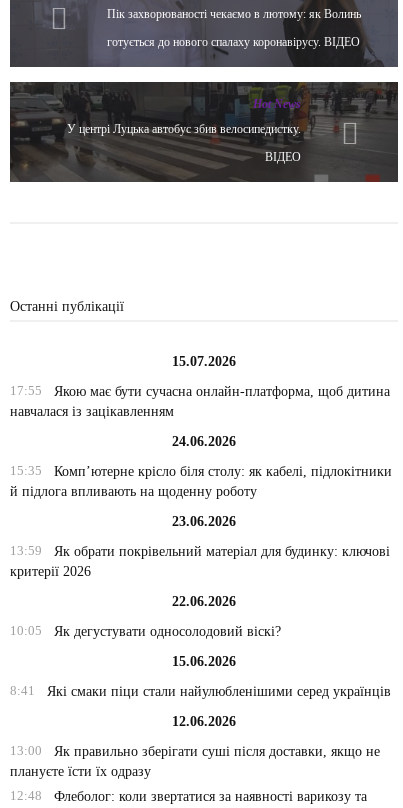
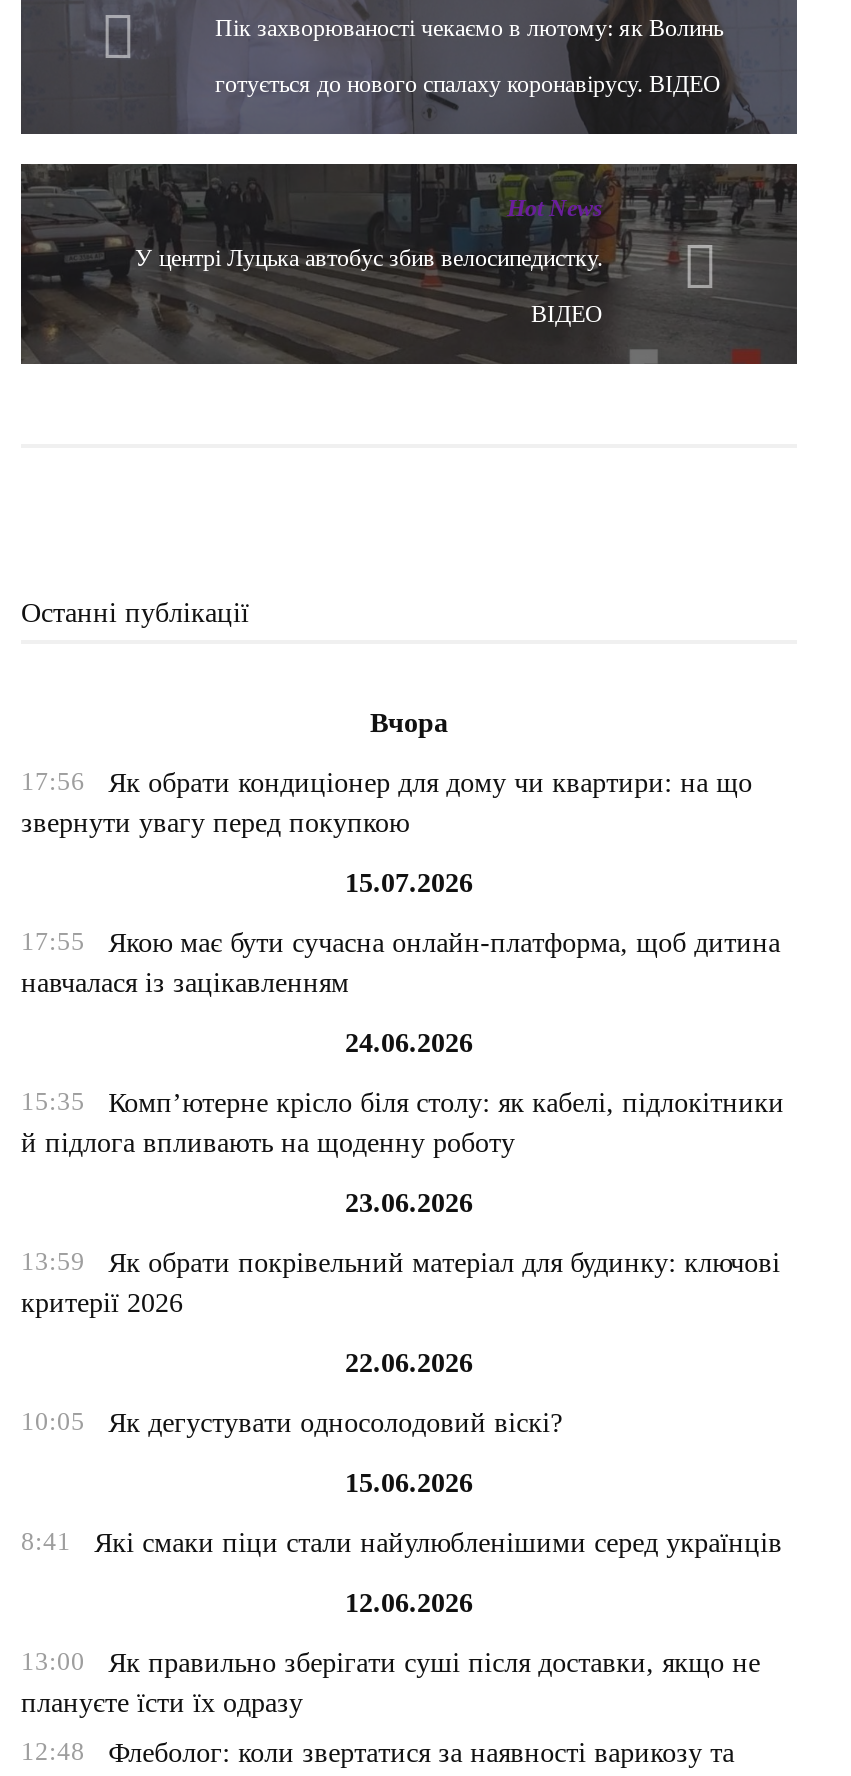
none -> [21,708,752,838] Вчора | 17:56 | Як обрати кондиціонер для дому чи квартири: на що | звернути увагу перед покупкою

